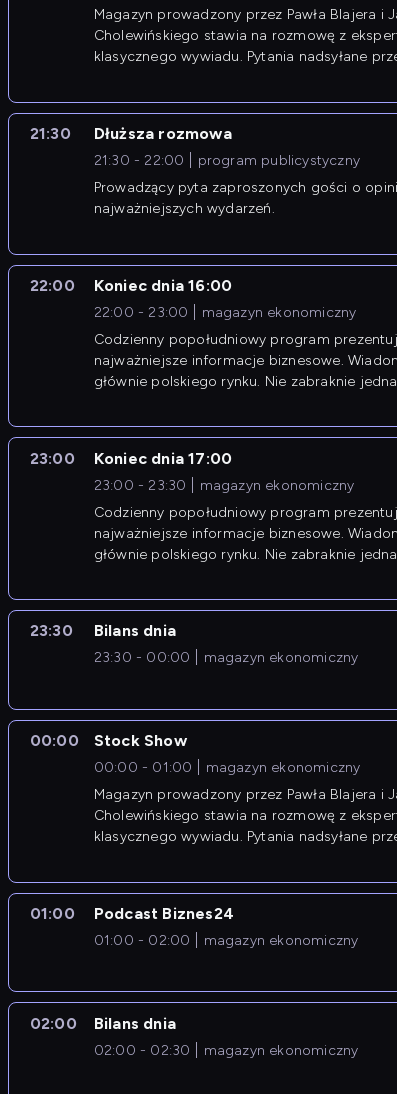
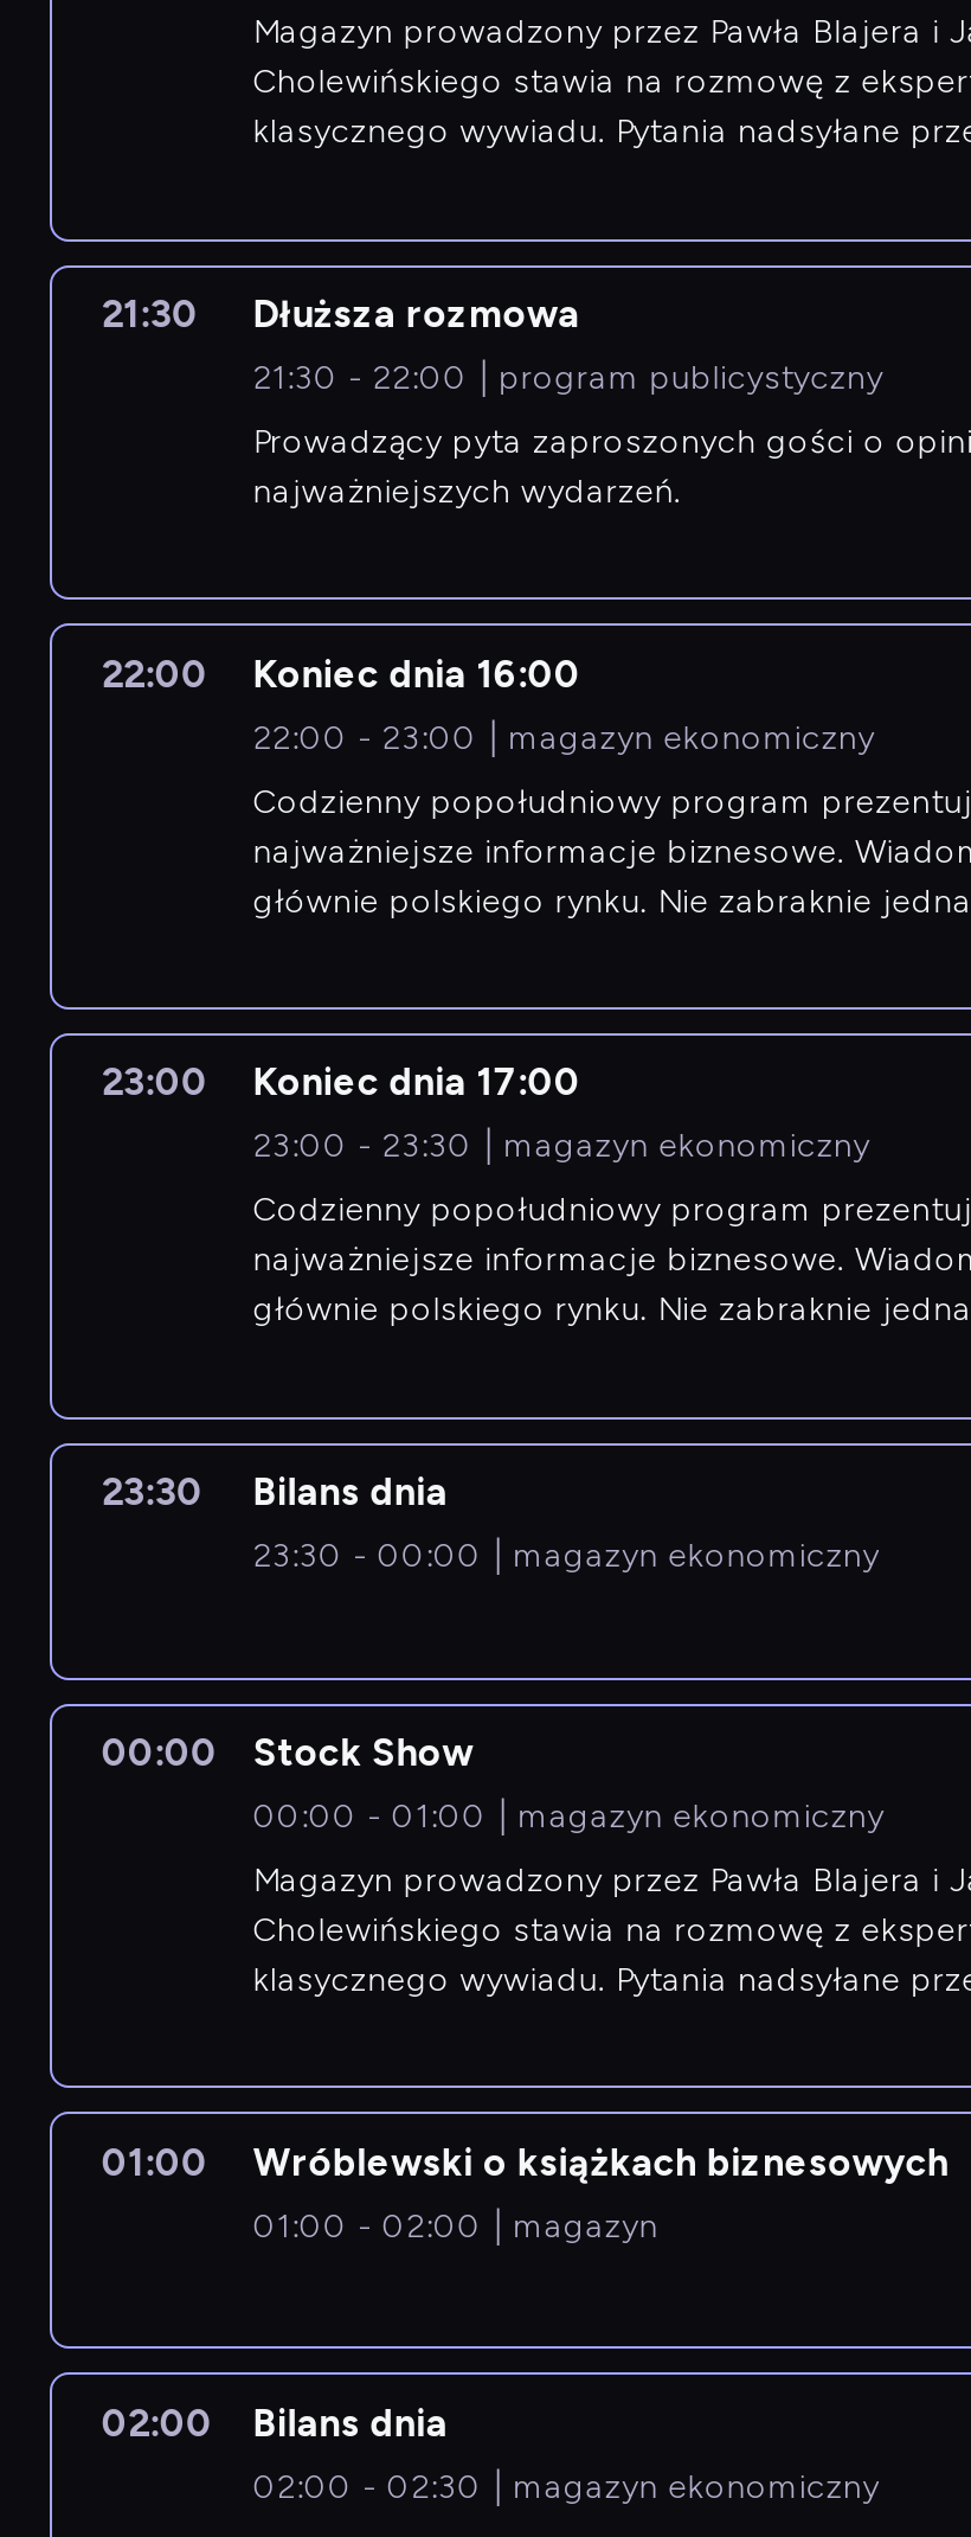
[94,904,234,923] Podcast Biznes24 -> [253,2140,949,2185] Wróblewski o książkach biznesowych
[204,932,358,949] magazyn ekonomiczny -> [513,2206,658,2247] magazyn

